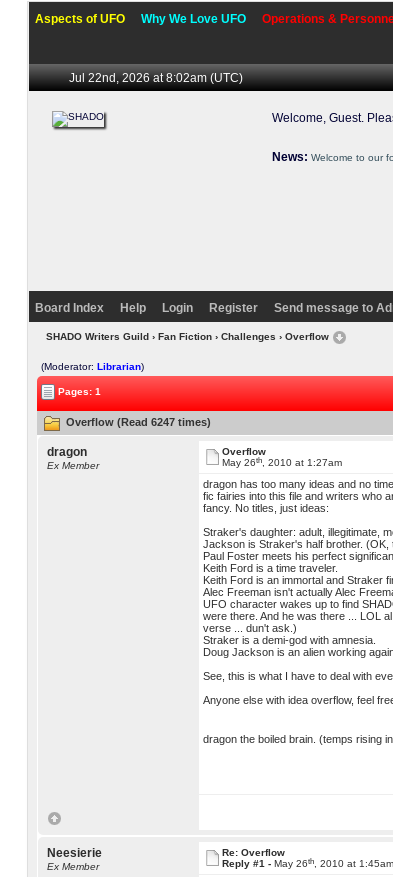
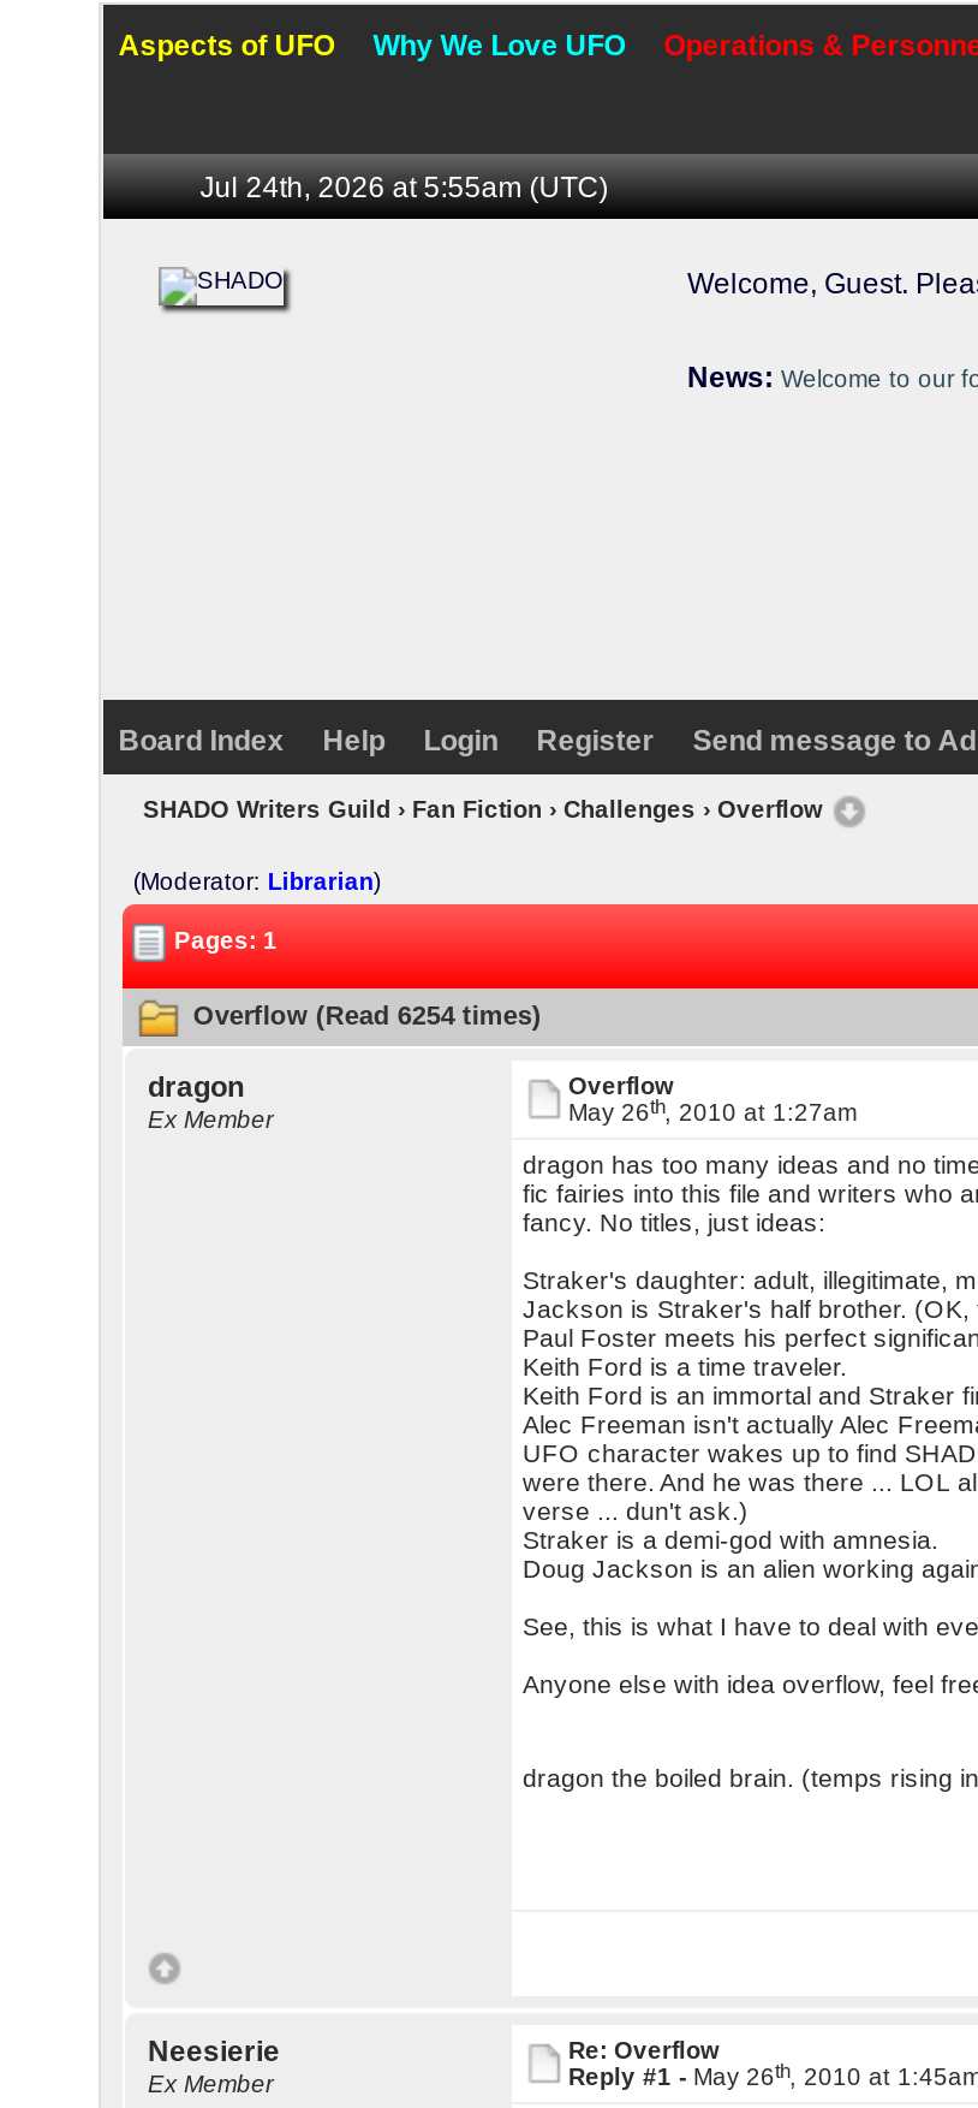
[69,70,243,84] Jul 22nd, 2026 at 8:02am (UTC) -> [200,170,609,203] Jul 24th, 2026 at 5:55am (UTC)
[63,416,211,428] Overflow (Read 6247 times) -> [186,1000,542,1029] Overflow (Read 6254 times)

